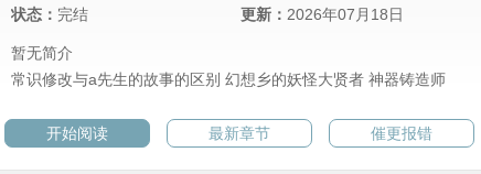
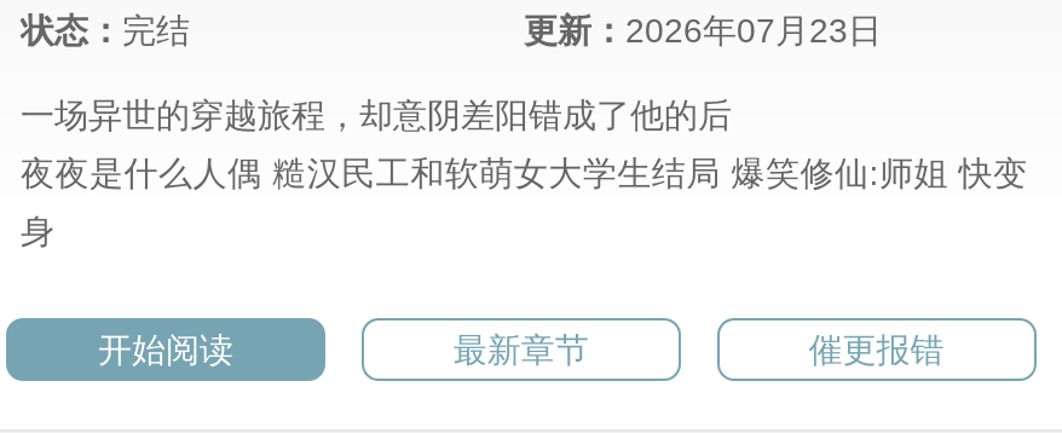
[11,6,446,89] 更新：2026年07月18日 | 暂无简介 | 常识修改与a先生的故事的区别 幻想乡的妖怪大贤者 神器铸造师 -> [21,12,1027,252] 更新：2026年07月23日 | 一场异世的穿越旅程，却意阴差阳错成了他的后 | 夜夜是什么人偶 糙汉民工和软萌女大学生结局 爆笑修仙:师姐 快变 | 身

